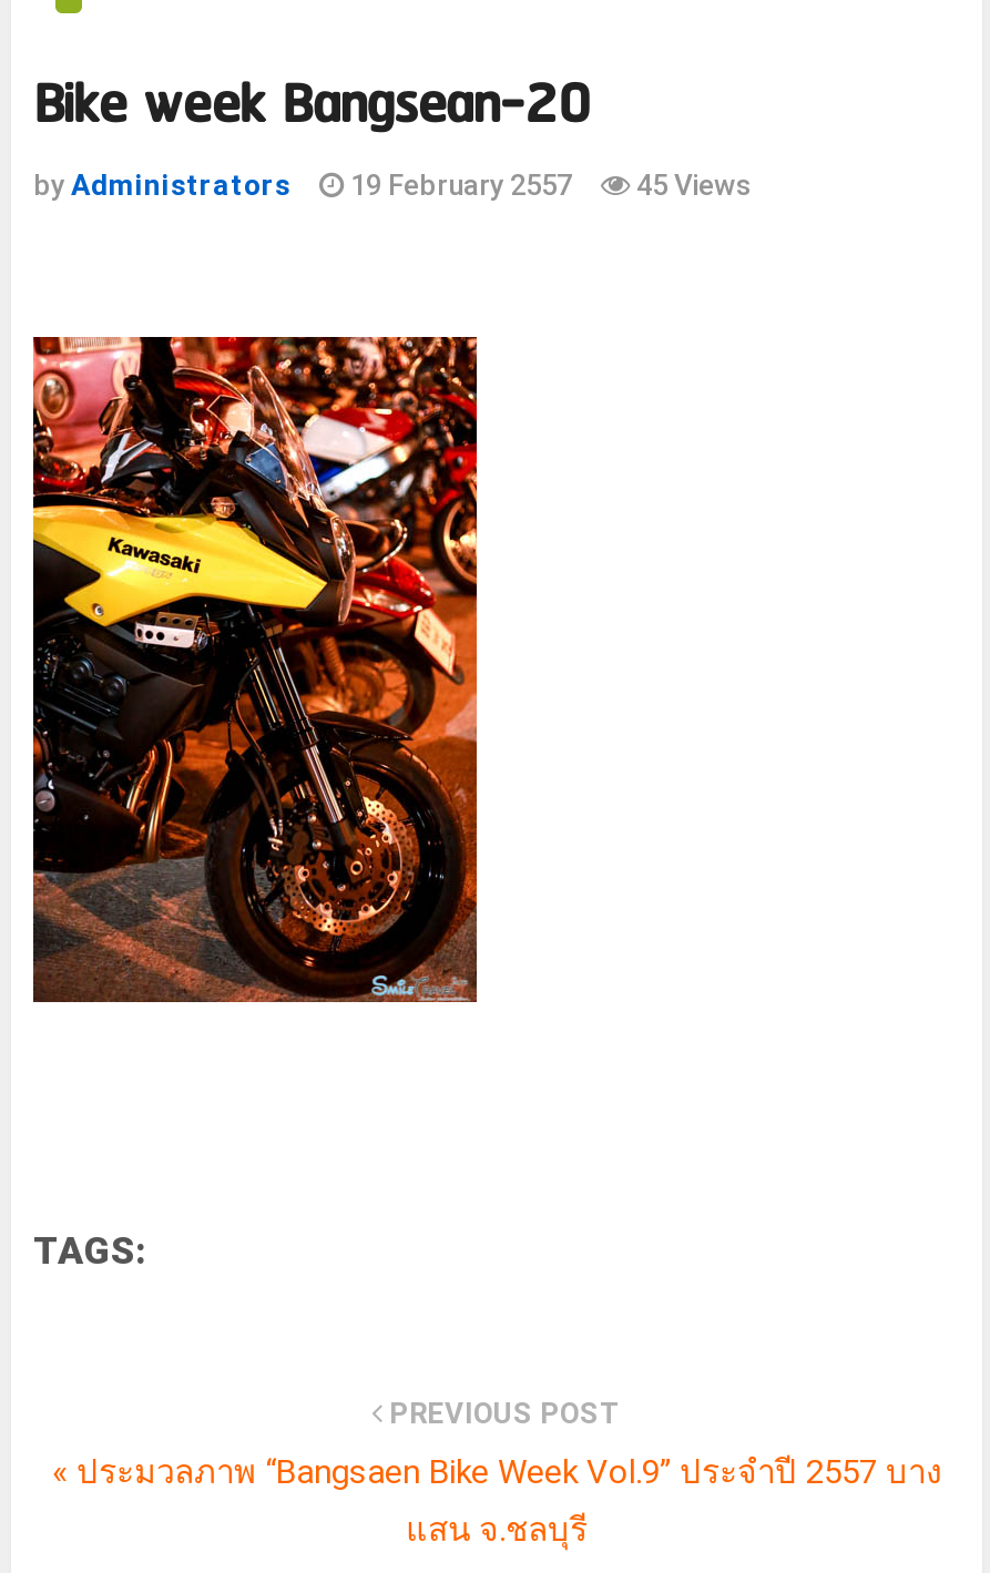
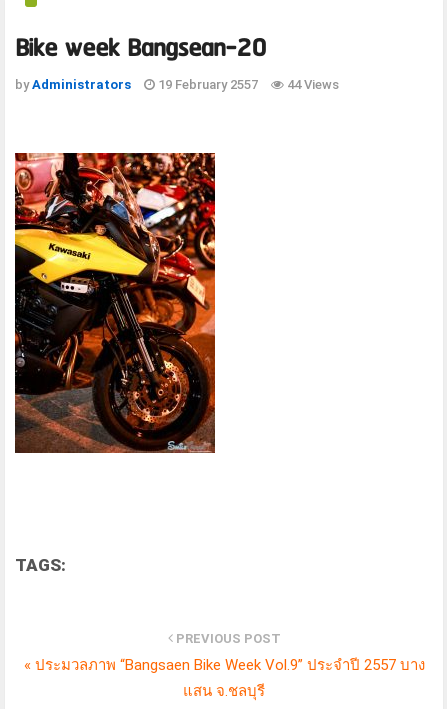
[33,168,752,202] by Administrators 19 February 2557 45 Views -> [15,77,339,92] by Administrators 19 February 2557 44 Views

